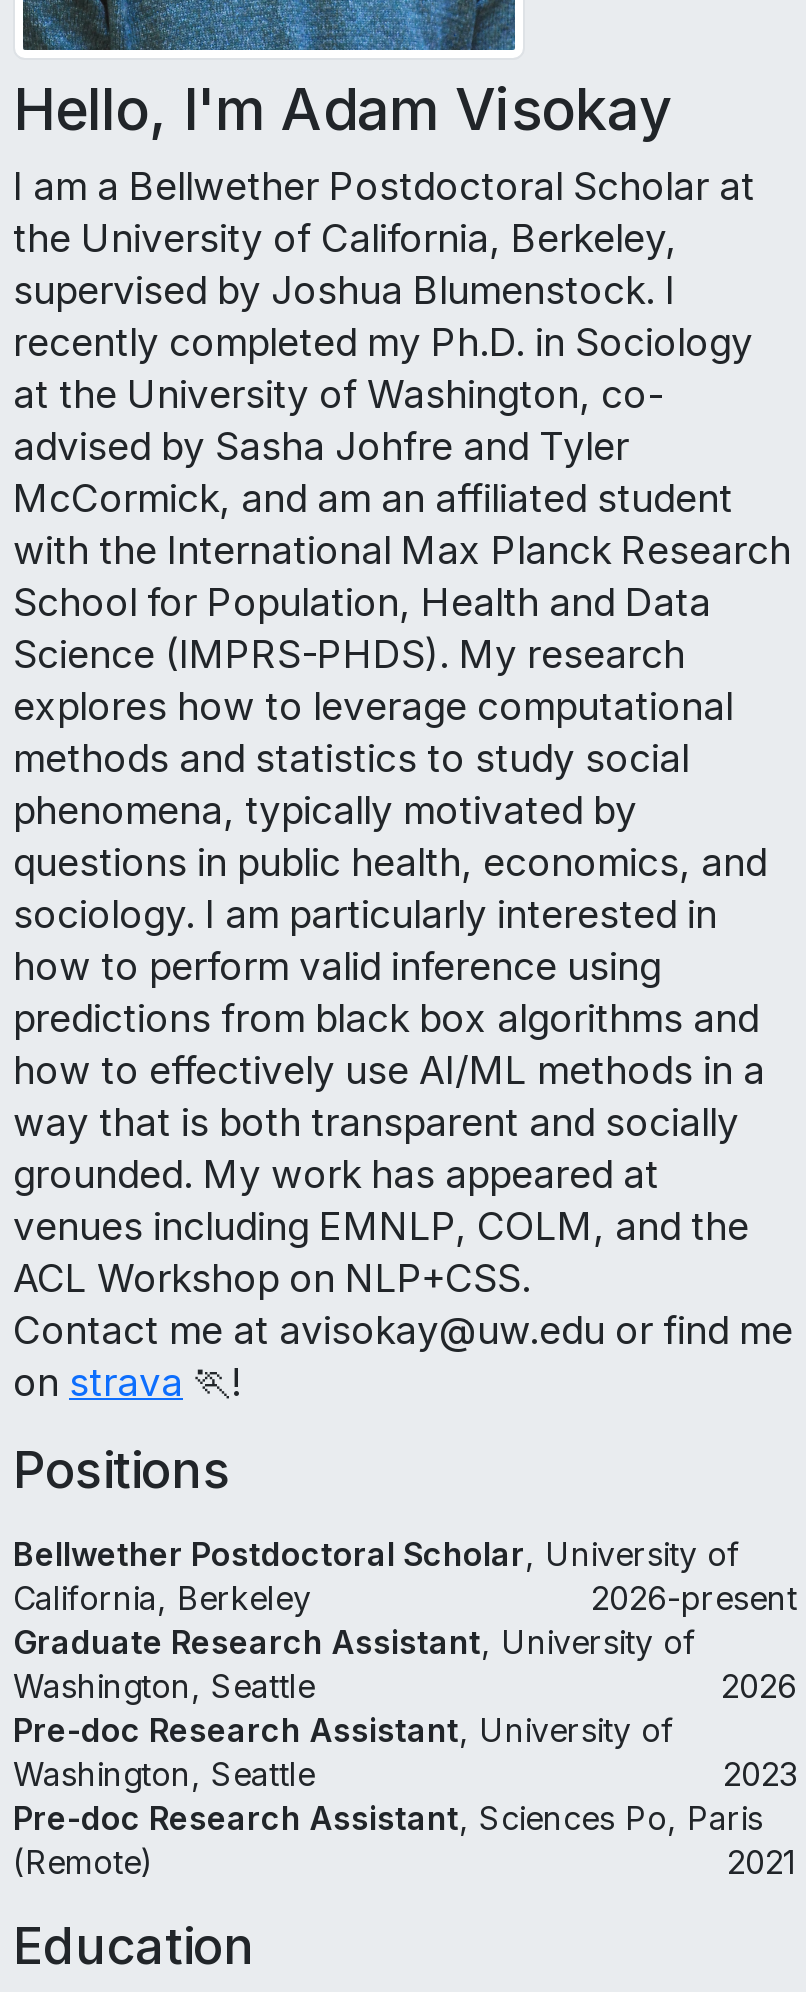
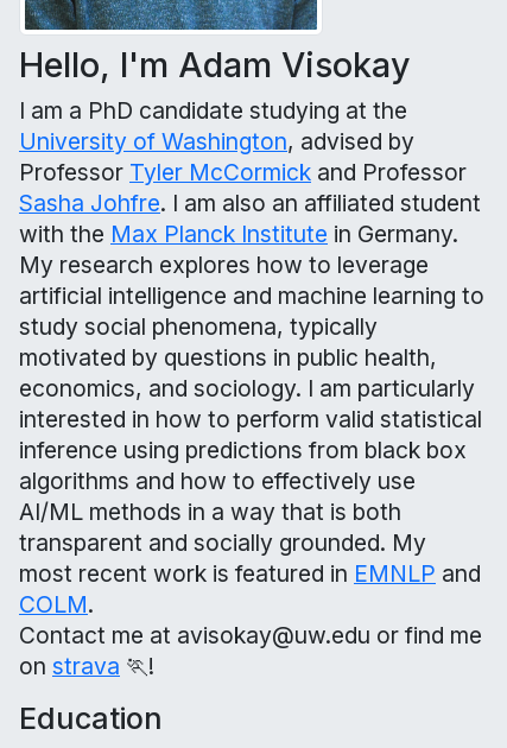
[13,161,791,1301] I am a Bellwether Postdoctoral Scholar at | the University of California, Berkeley, | supervised by Joshua Blumenstock. I | recently completed my Ph.D. in Sociology | at the University of Washington, co- | advised by Sasha Johfre and Tyler | McCormick, and am an affiliated student | with the International Max Planck Research | School for Population, Health and Data | Science (IMPRS-PHDS). My research | explores how to leverage computational | methods and statistics to study social | phenomena, typically motivated by | questions in public health, economics, and | sociology. I am particularly interested in | how to perform valid inference using | predictions from black box algorithms and | how to effectively use AI/ML methods in a | way that is both transparent and socially | grounded. My work has appeared at | venues including EMNLP, COLM, and the | ACL Workshop on NLP+CSS. -> [19,96,484,618] I am a PhD candidate studying at the | University of Washington, advised by | Professor Tyler McCormick and Professor | Sasha Johfre. I am also an affiliated student | with the Max Planck Institute in Germany. | My research explores how to leverage | artificial intelligence and machine learning to | study social phenomena, typically | motivated by questions in public health, | economics, and sociology. I am particularly | interested in how to perform valid statistical | inference using predictions from black box | algorithms and how to effectively use | AI/ML methods in a way that is both | transparent and socially grounded. My | most recent work is featured in EMNLP and | COLM.
[13,1439,797,1881] Positions | Bellwether Postdoctoral Scholar, University of | California, Berkeley | 2026-present | Graduate Research Assistant, University of | Washington, Seattle | 2026 | Pre-doc Research Assistant, University of | Washington, Seattle | 2023 | Pre-doc Research Assistant, Sciences Po, Paris | (Remote) | 2021 -> none

